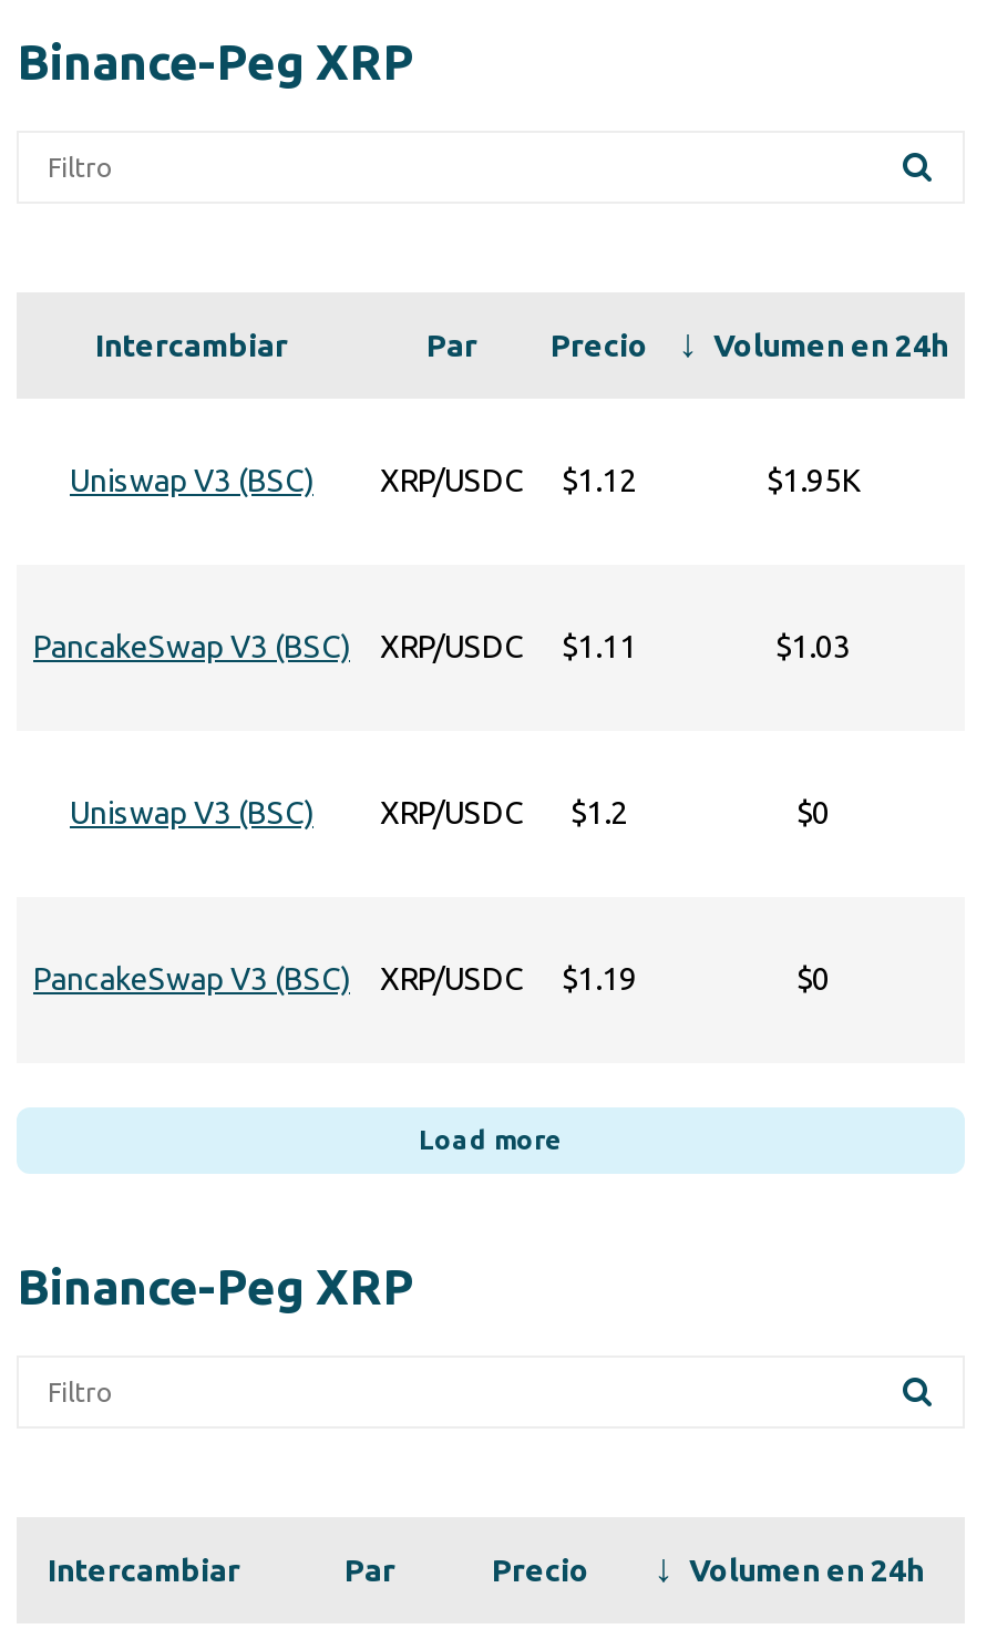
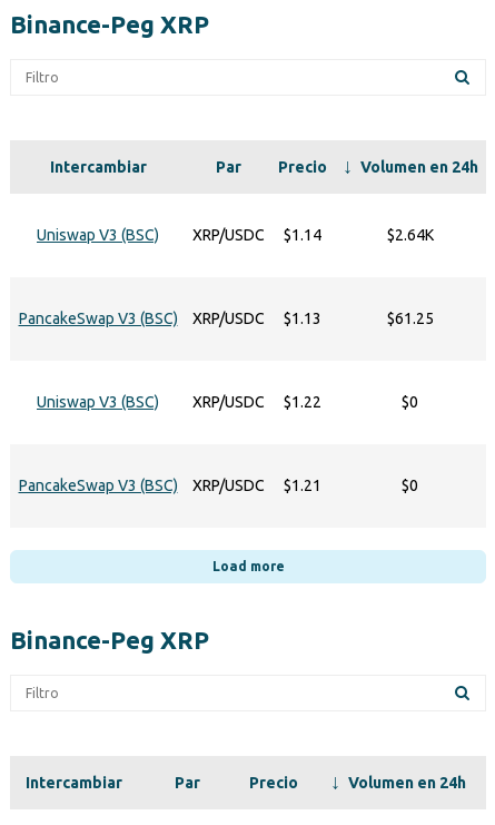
[562,463,860,498] $1.12 | $1.95K -> [284,226,433,244] $1.14 | $2.64K
[33,629,637,664] PancakeSwap V3 (BSC) XRP/USDC $1.11 -> [18,310,321,327] PancakeSwap V3 (BSC) XRP/USDC $1.13
[775,629,851,664] $1.03 -> [387,310,433,327] $61.25
[70,795,628,831] Uniswap V3 (BSC) XRP/USDC $1.2 -> [37,393,321,411] Uniswap V3 (BSC) XRP/USDC $1.22
[33,961,637,997] PancakeSwap V3 (BSC) XRP/USDC $1.19 -> [18,477,321,494] PancakeSwap V3 (BSC) XRP/USDC $1.21

